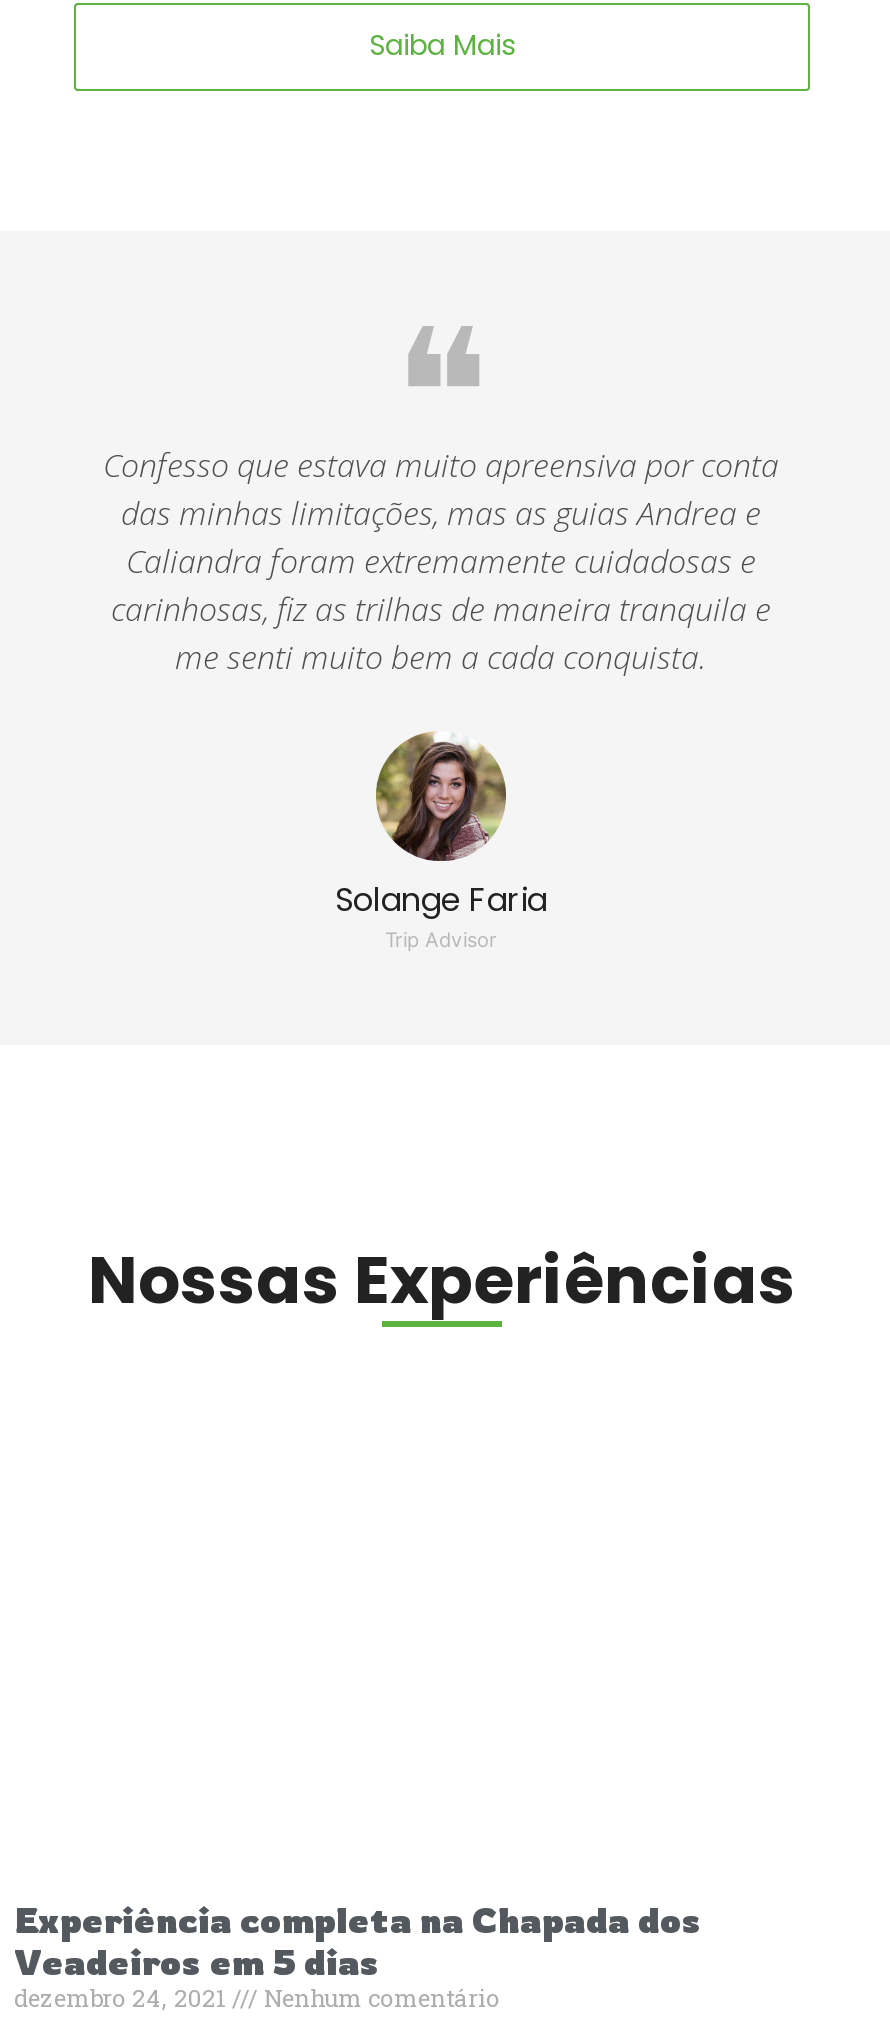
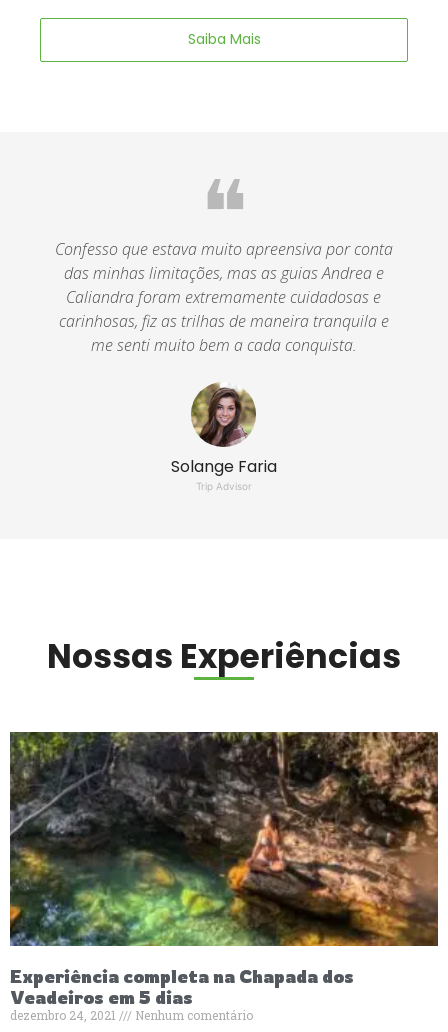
none -> [9,731,439,947] [image]

